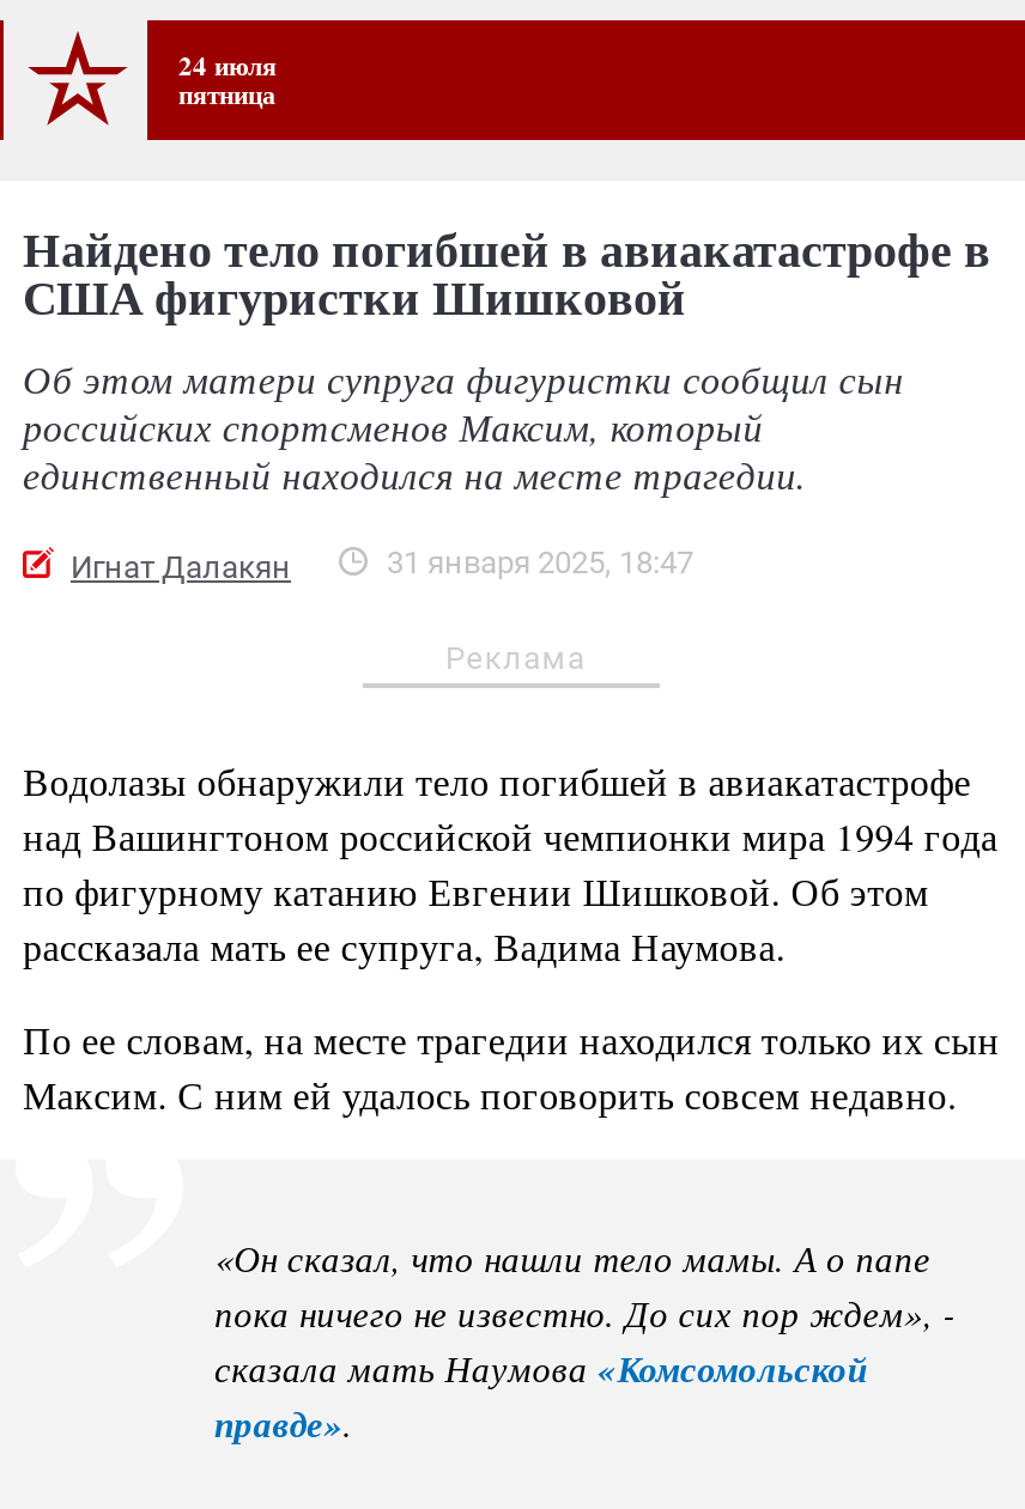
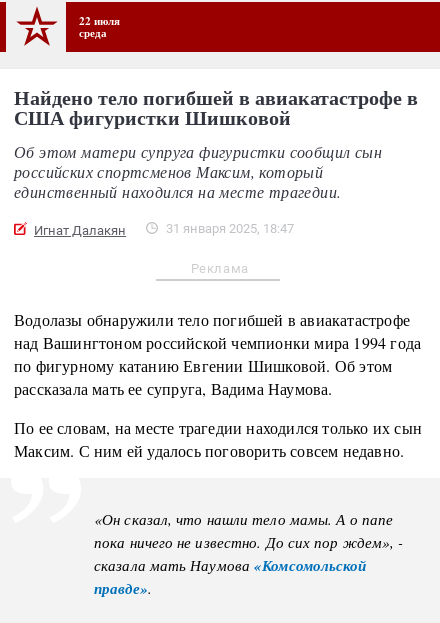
[178,44,277,114] 24 июля | пятница -> [79,12,120,41] 22 июля | среда

